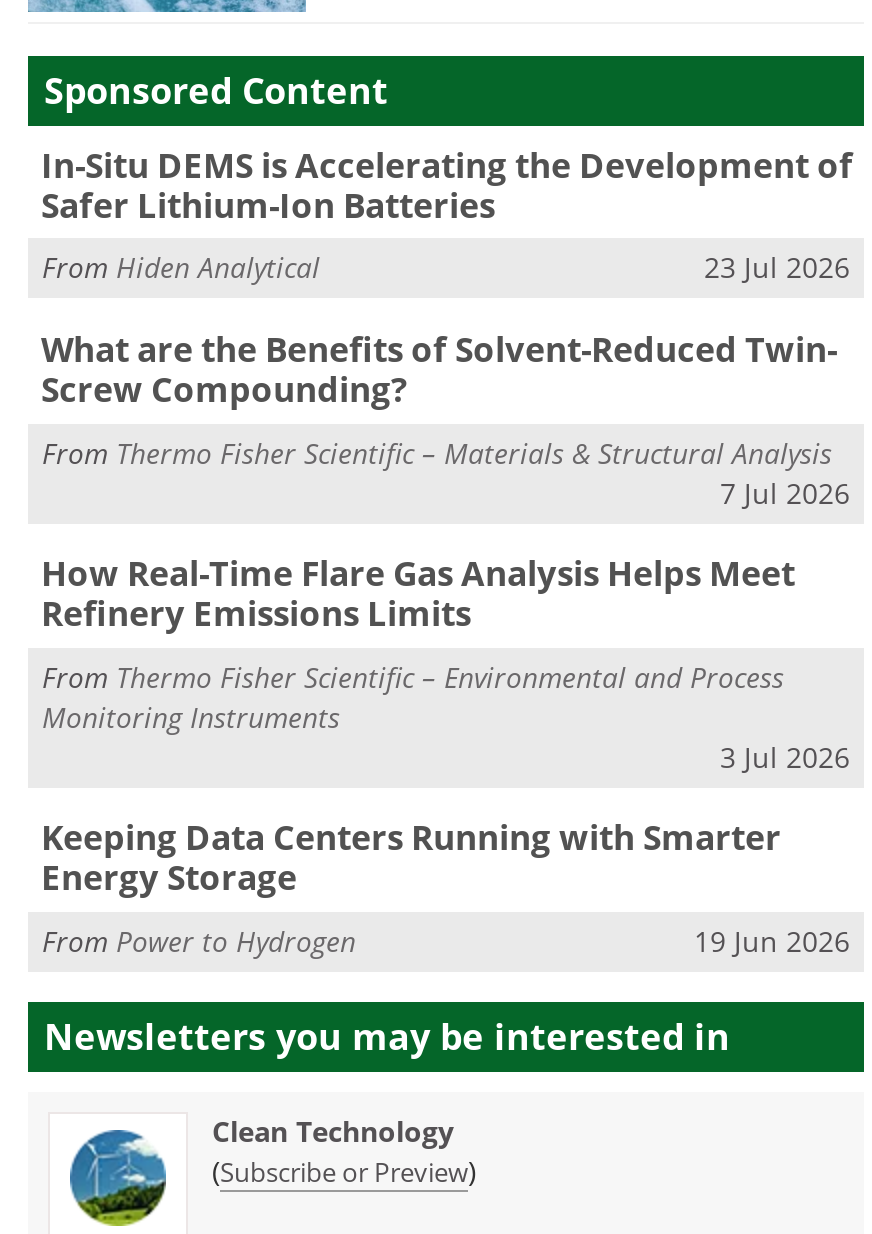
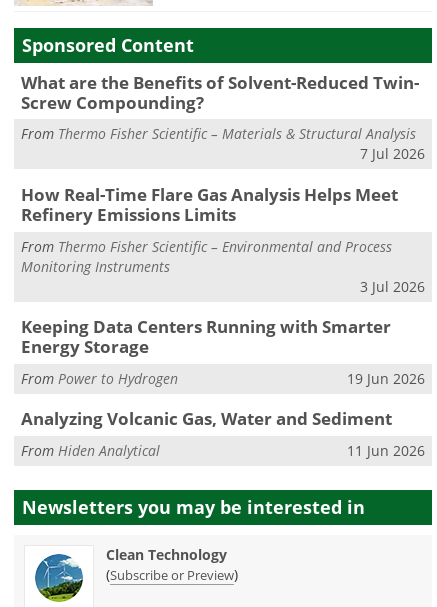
[41,142,853,287] In-Situ DEMS is Accelerating the Development of | Safer Lithium-Ion Batteries | 23 Jul 2026 -> none
moved [42,249,320,287] -> [21,441,160,460]: From Hiden Analytical
moved [41,326,850,959] -> [20,71,425,388]: What are the Benefits of Solvent-Reduced Twin- | Screw Compounding? | From Thermo Fisher Scientific – Materials & Structural Analysis | ... | From Power to Hydrogen | 19 Jun 2026
none -> [20,407,425,460] Analyzing Volcanic Gas, Water and Sediment | 11 Jun 2026

